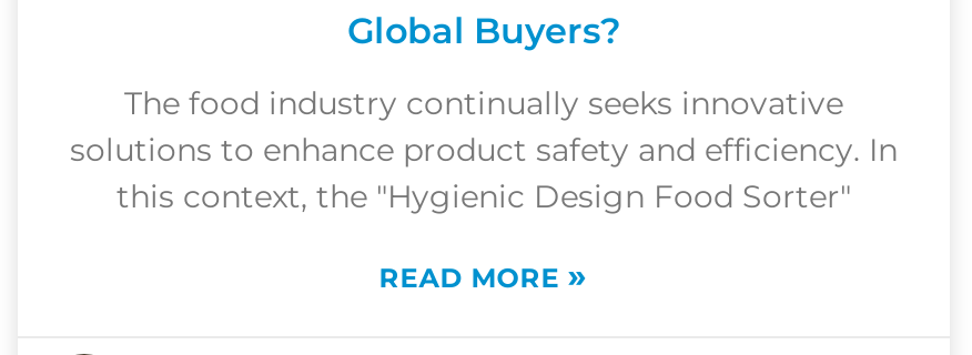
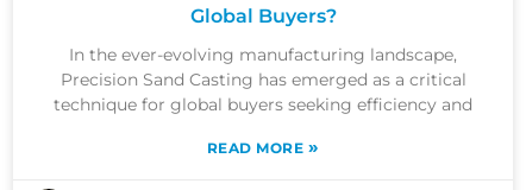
[70,83,898,216] The food industry continually seeks innovative | solutions to enhance product safety and efficiency. In | this context, the "Hygienic Design Food Sorter" -> [54,44,472,115] In the ever-evolving manufacturing landscape, | Precision Sand Casting has emerged as a critical | technique for global buyers seeking efficiency and

